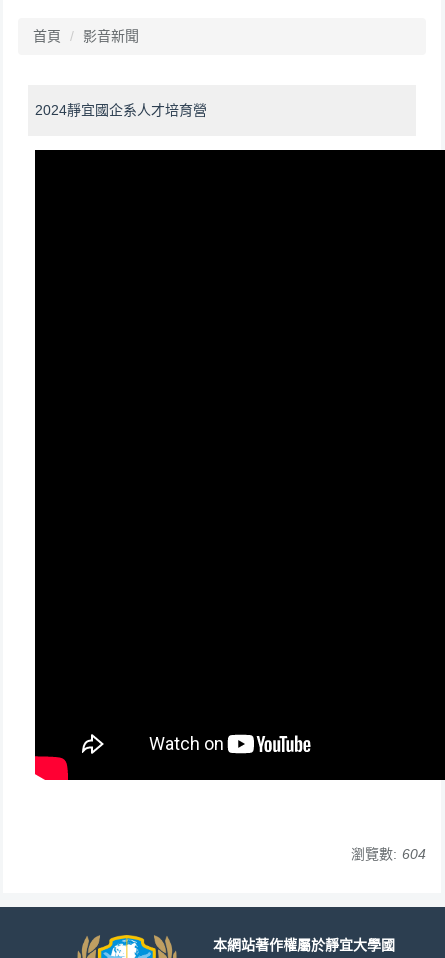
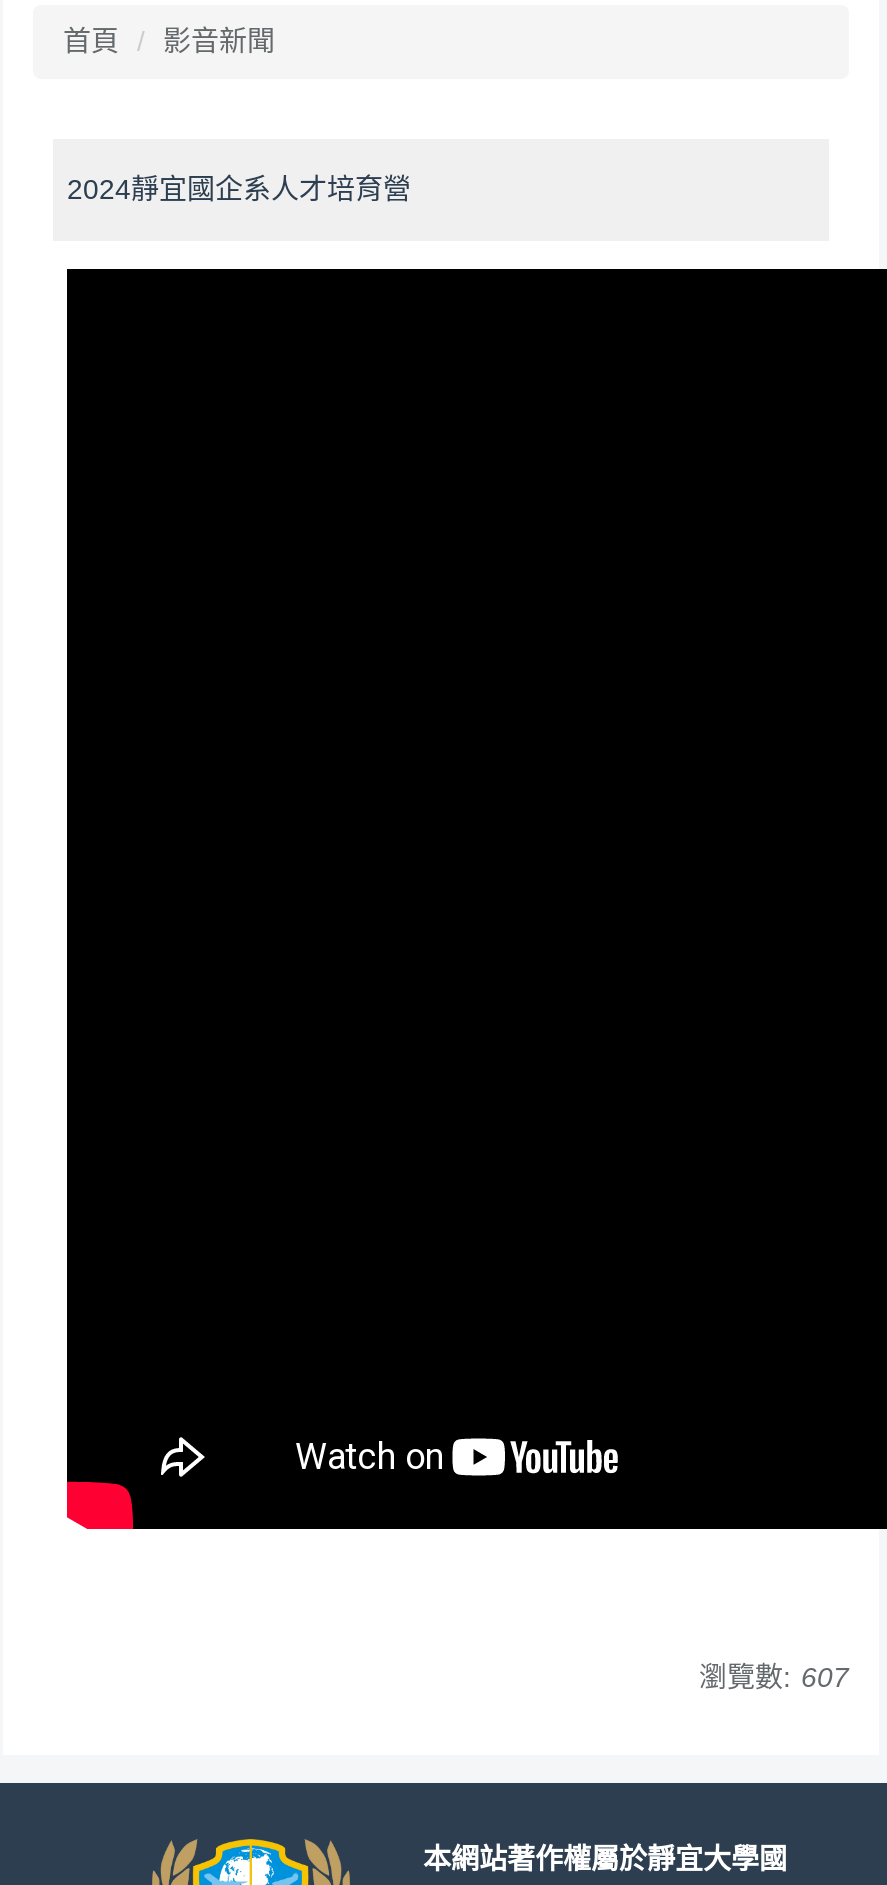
[351,846,426,862] 瀏覽數: 604 -> [699,1662,849,1694] 瀏覽數: 607

